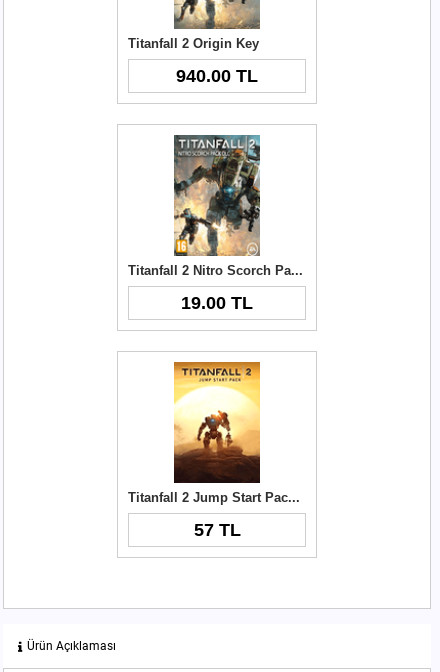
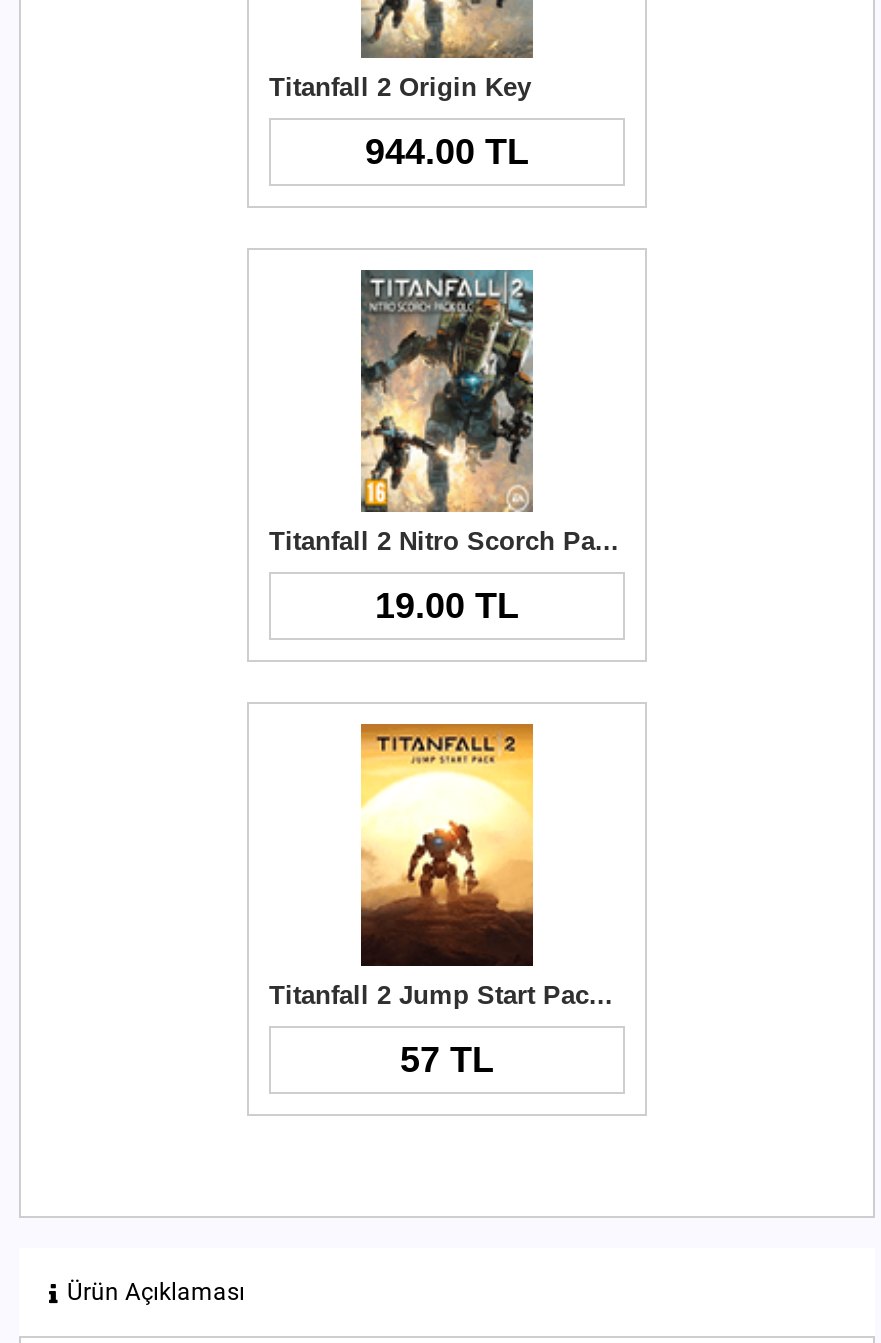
[176,64,258,85] 940.00 TL -> [365,129,529,171] 944.00 TL

